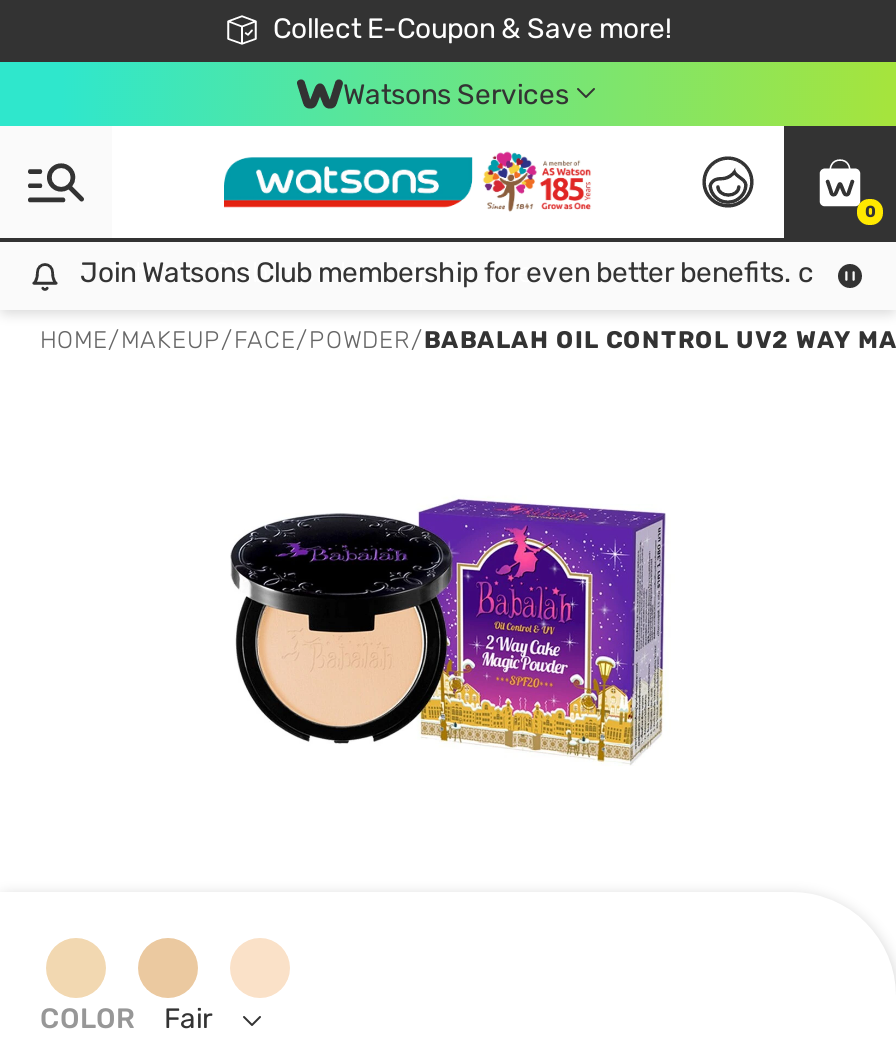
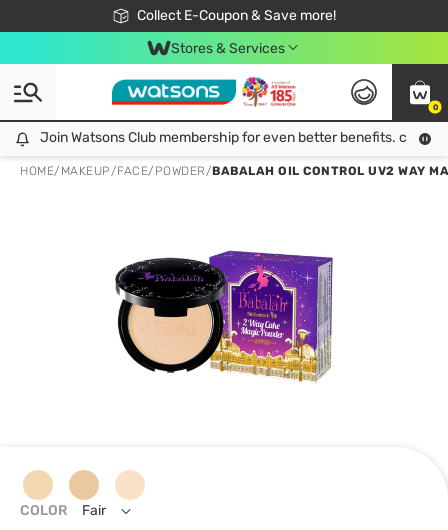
[343,77,569,111] Watsons Services -> [171,39,285,56] Stores & Services

